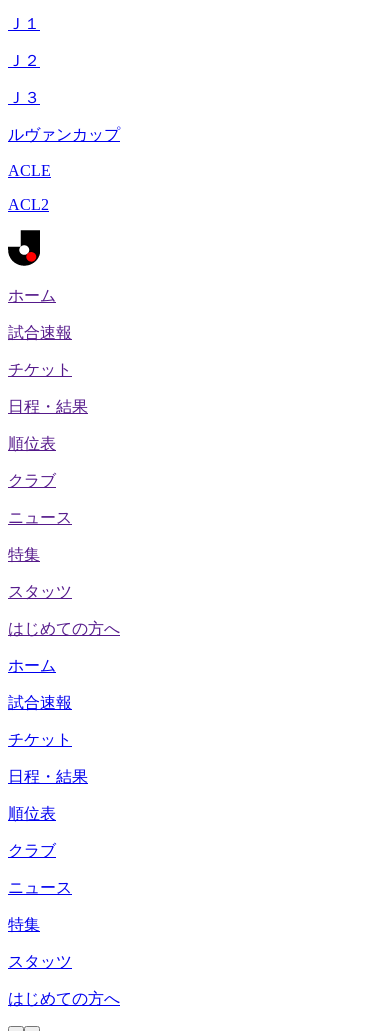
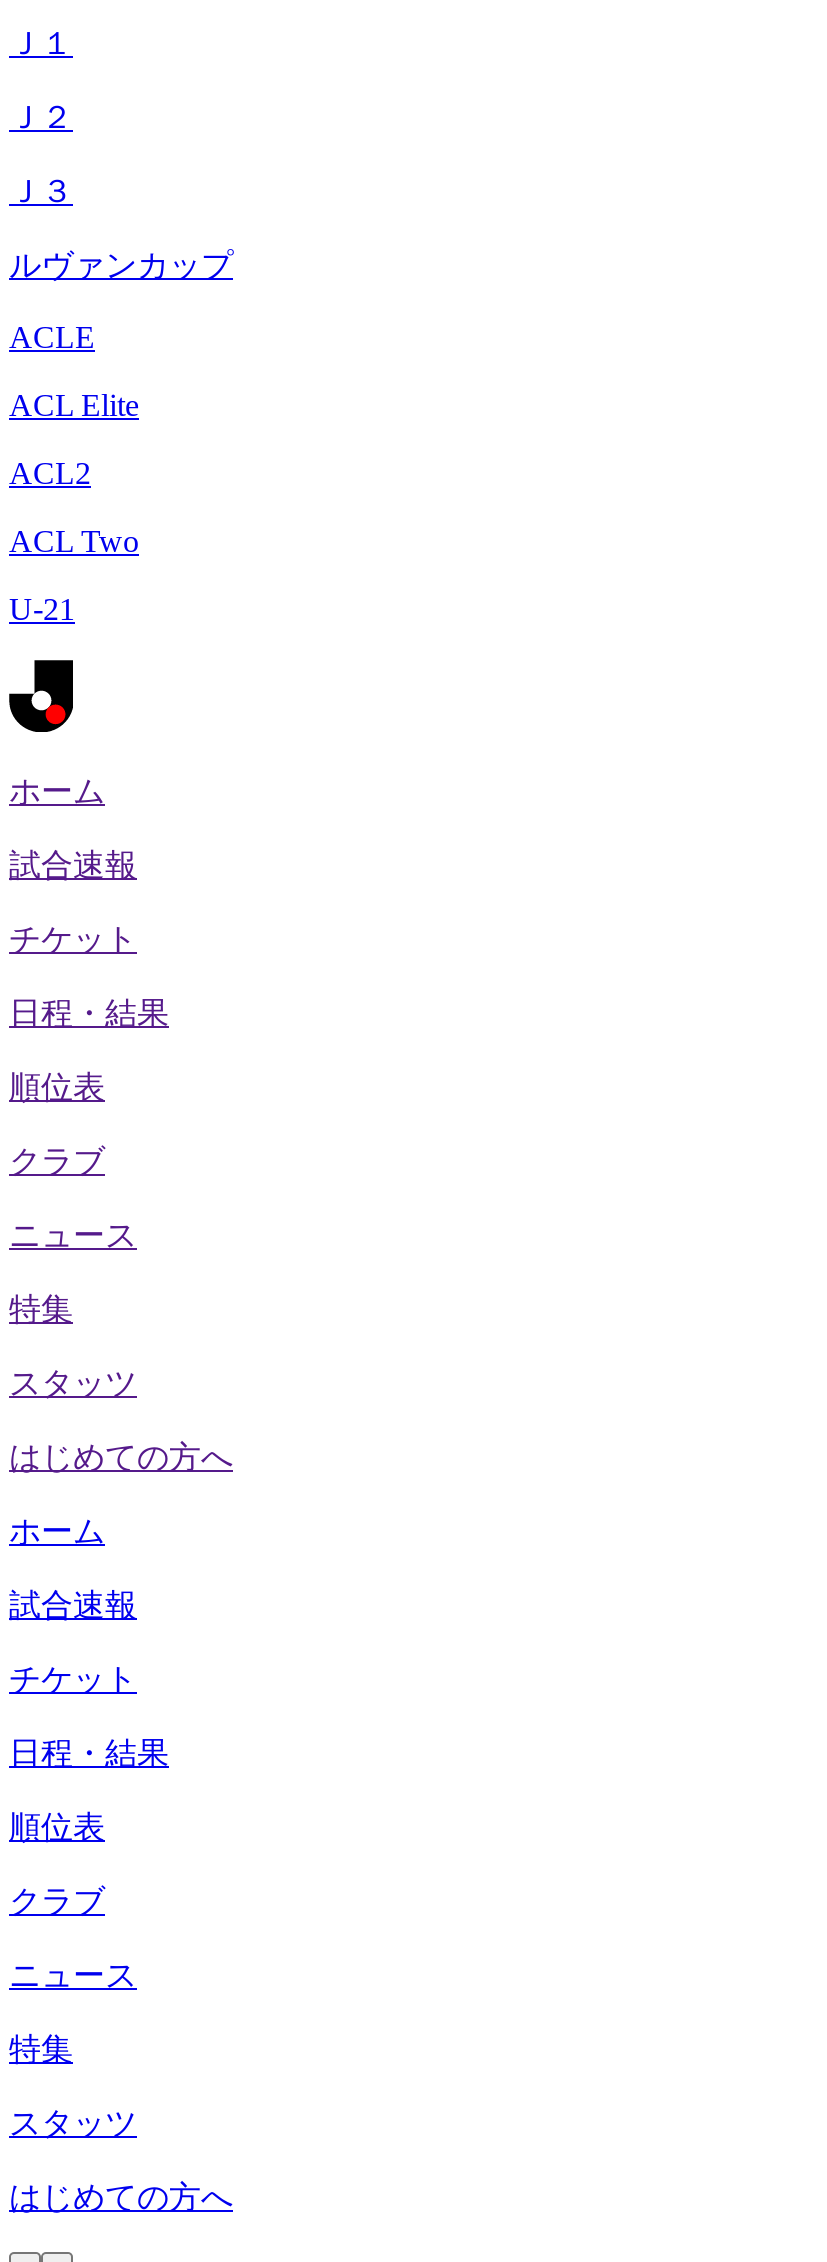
none -> [9,388,139,422] ACL Elite
none -> [9,524,139,626] ACL Two | U-21

